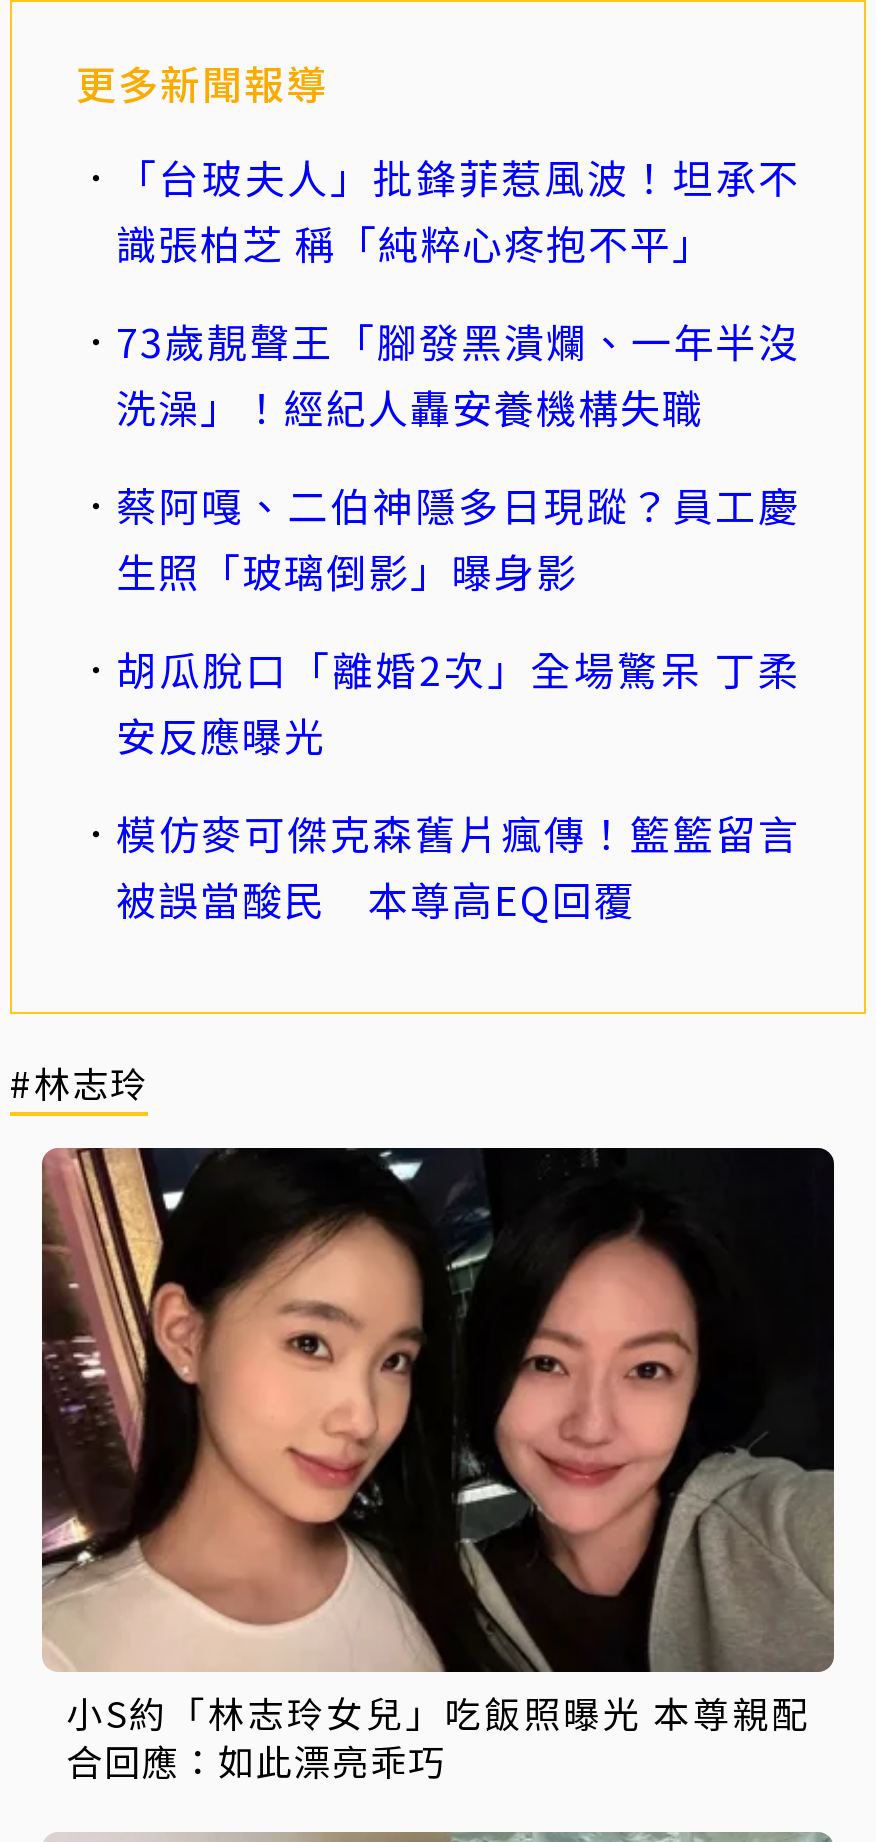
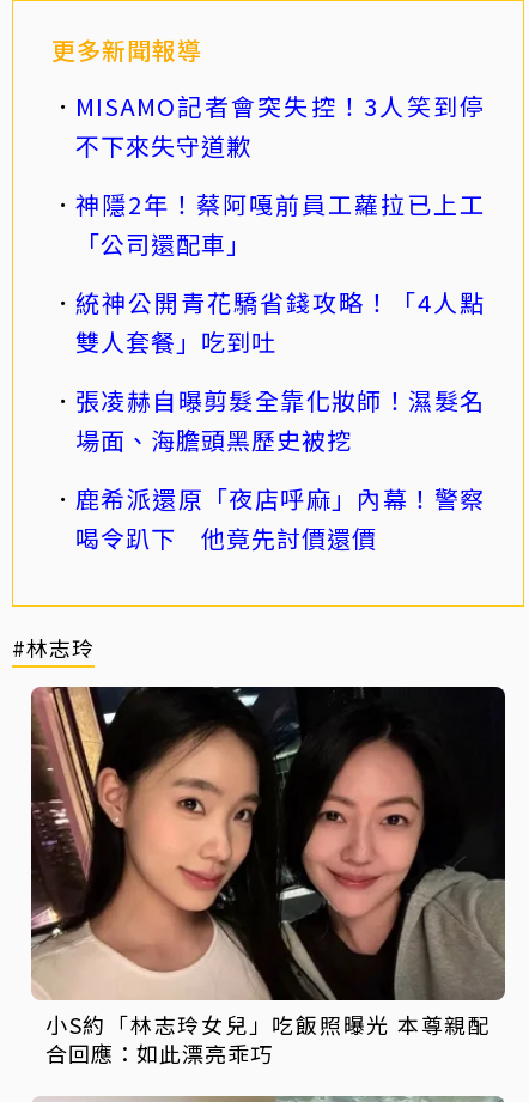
[116,148,800,272] 「台玻夫人」批鋒菲惹風波！坦承不 | 識張柏芝 稱「純粹心疼抱不平」 -> [75,89,485,163] MISAMO記者會突失控！3人笑到停 | 不下來失守道歉
[116,312,800,436] 73歲靚聲王「腳發黑潰爛、一年半沒 | 洗澡」！經紀人轟安養機構失職 -> [75,187,485,261] 神隱2年！蔡阿嘎前員工蘿拉已上工 | 「公司還配車」
[116,476,800,600] 蔡阿嘎、二伯神隱多日現蹤？員工慶 | 生照「玻璃倒影」曝身影 -> [75,285,485,359] 統神公開青花驕省錢攻略！「4人點 | 雙人套餐」吃到吐
[116,640,800,764] 胡瓜脫口「離婚2次」全場驚呆 丁柔 | 安反應曝光 -> [75,383,485,457] 張凌赫自曝剪髮全靠化妝師！濕髮名 | 場面、海膽頭黑歷史被挖
[116,804,800,928] 模仿麥可傑克森舊片瘋傳！籃籃留言 | 被誤當酸民 本尊高EQ回覆 -> [75,481,485,555] 鹿希派還原「夜店呼麻」內幕！警察 | 喝令趴下 他竟先討價還價

